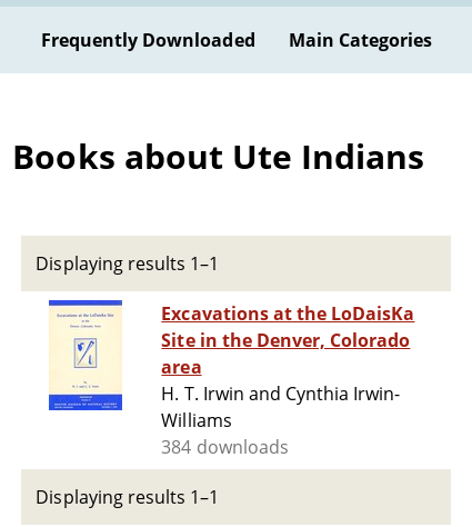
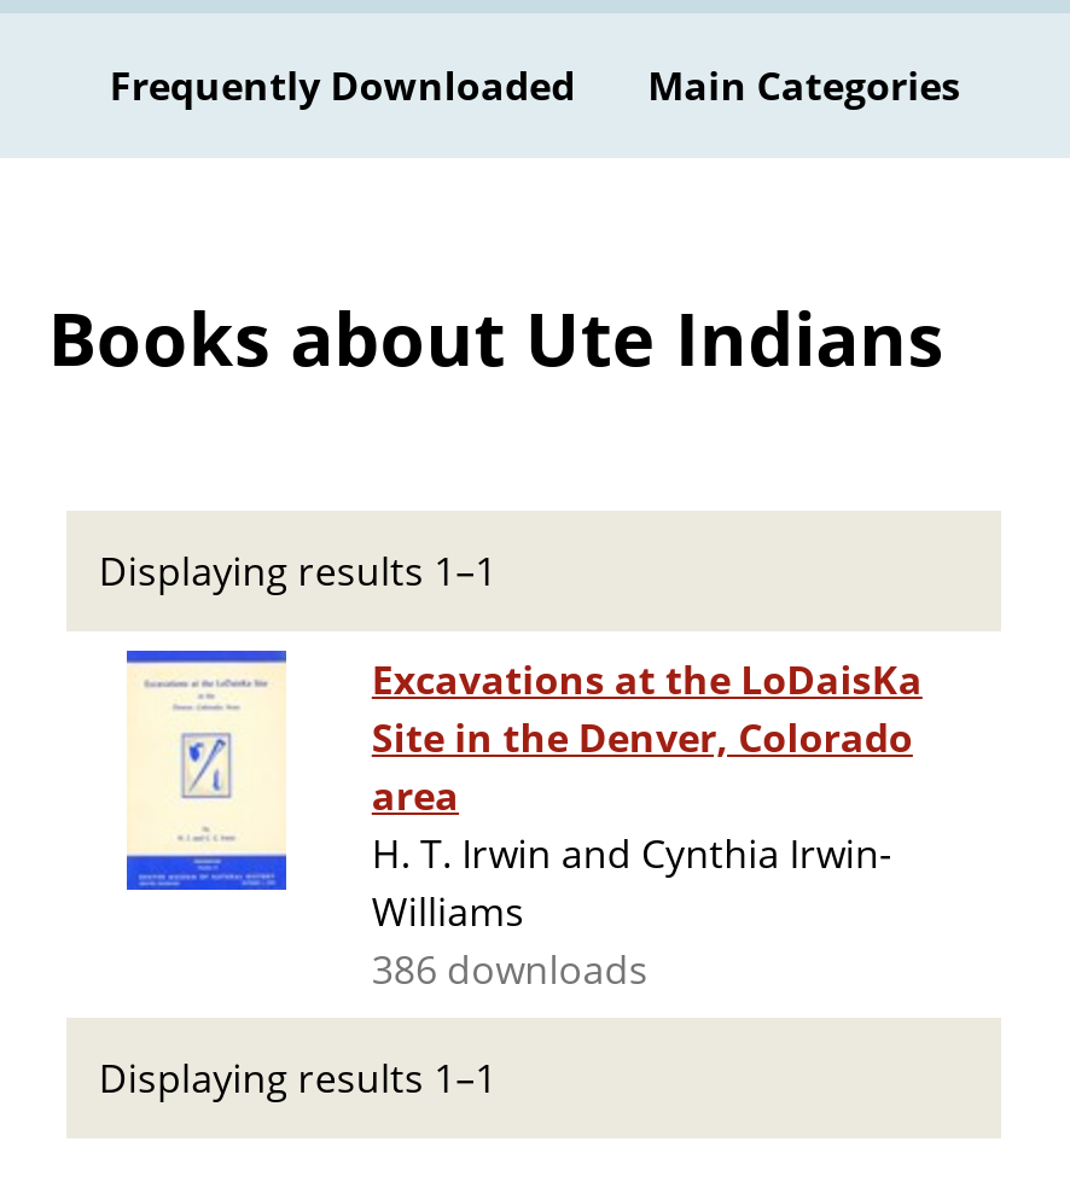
[161,435,289,459] 384 downloads -> [372,943,648,997] 386 downloads

